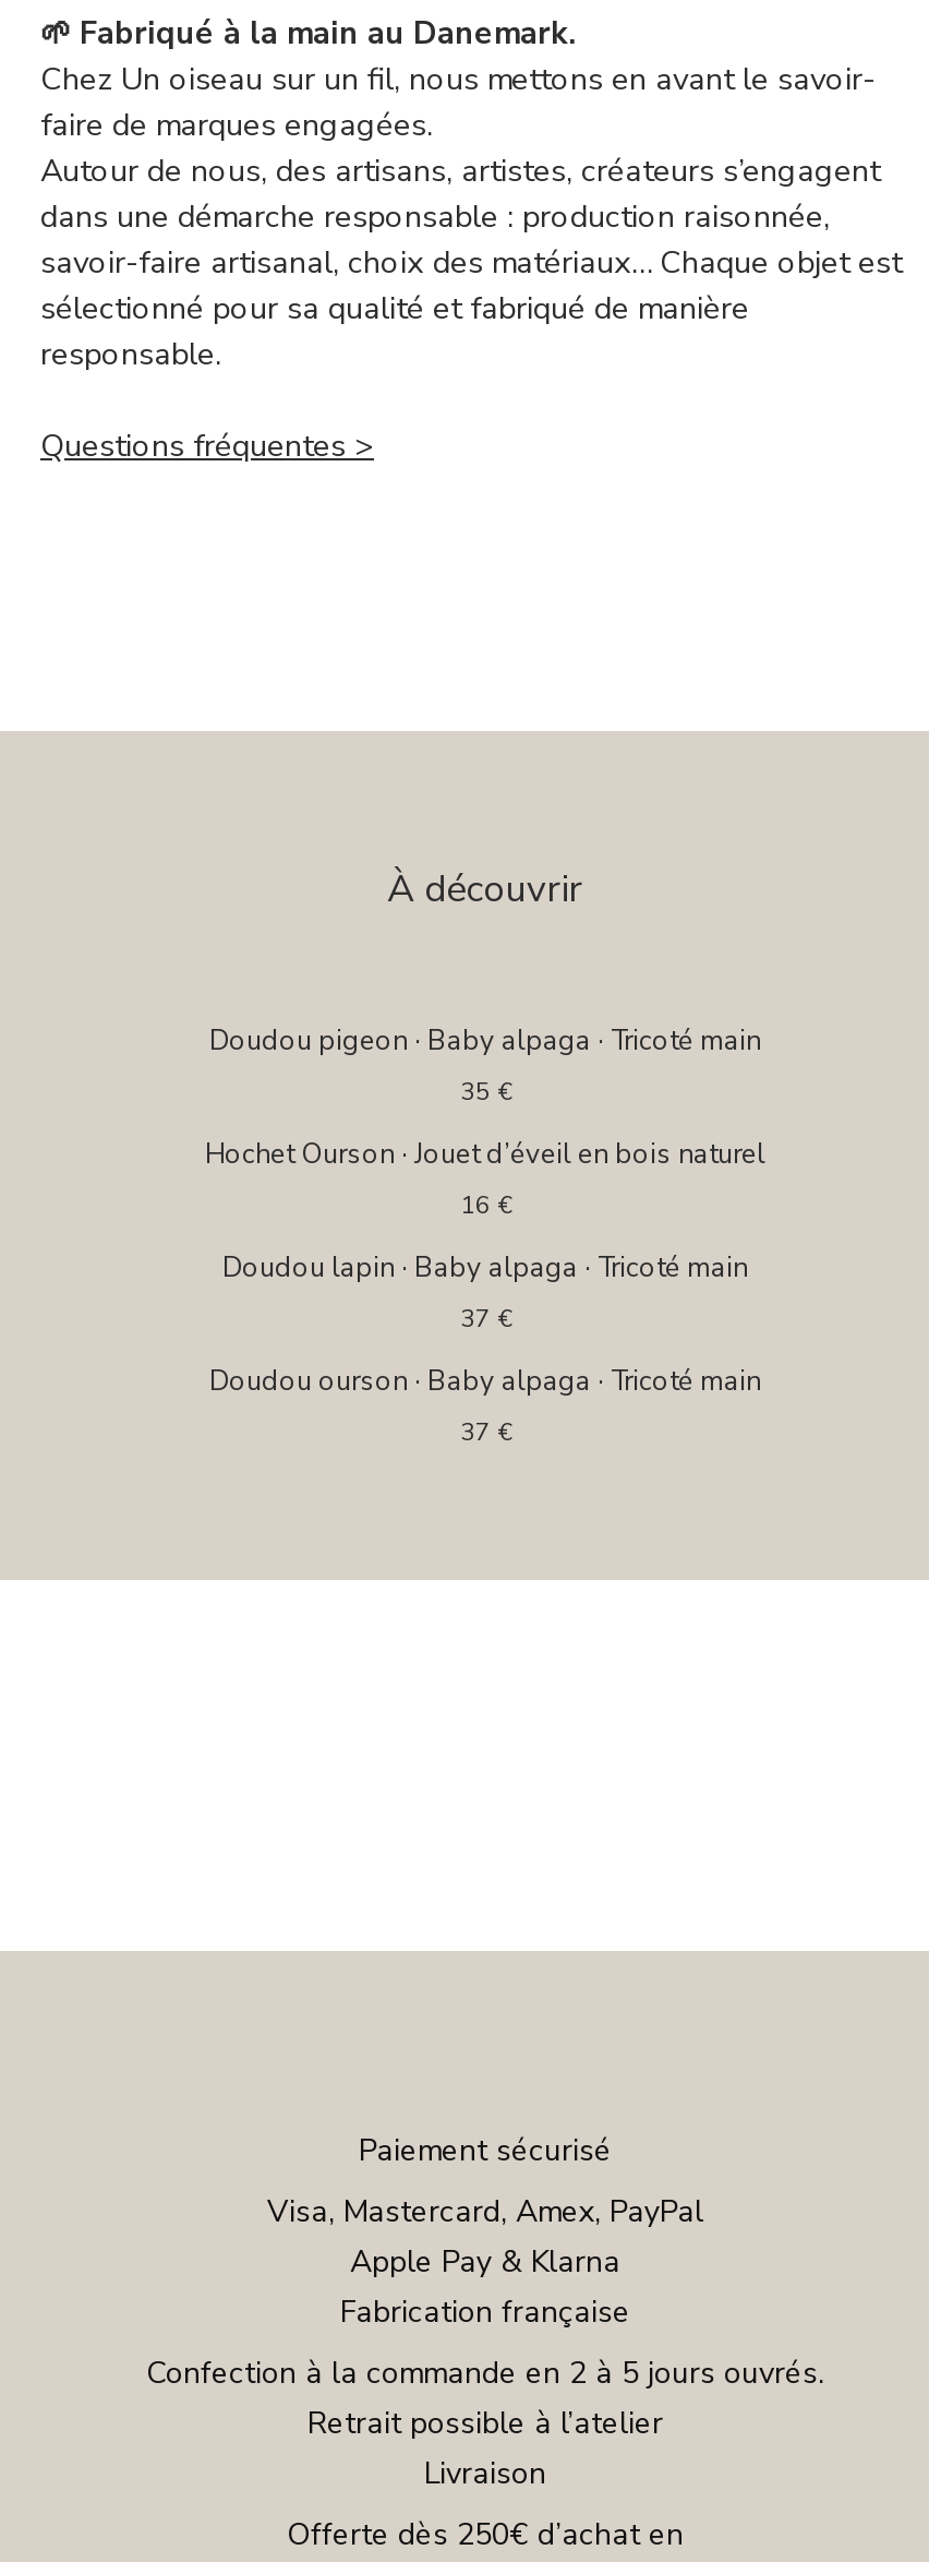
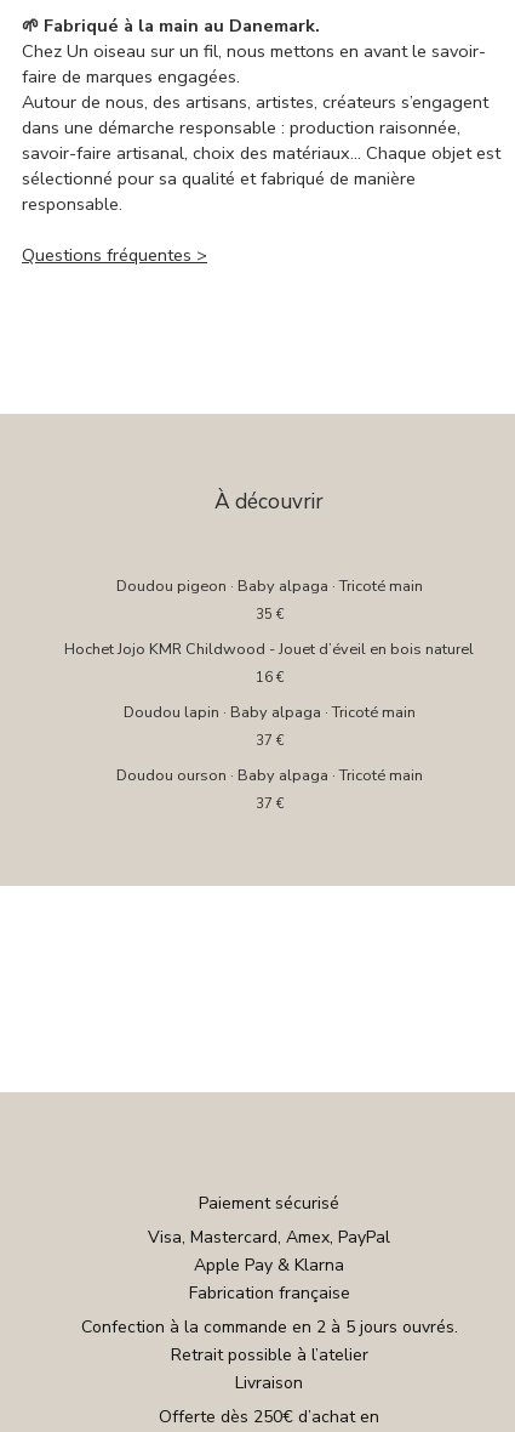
[205,1135,765,1172] Hochet Ourson · Jouet d’éveil en bois naturel -> [64,638,474,659] Hochet Jojo KMR Childwood - Jouet d’éveil en bois naturel

